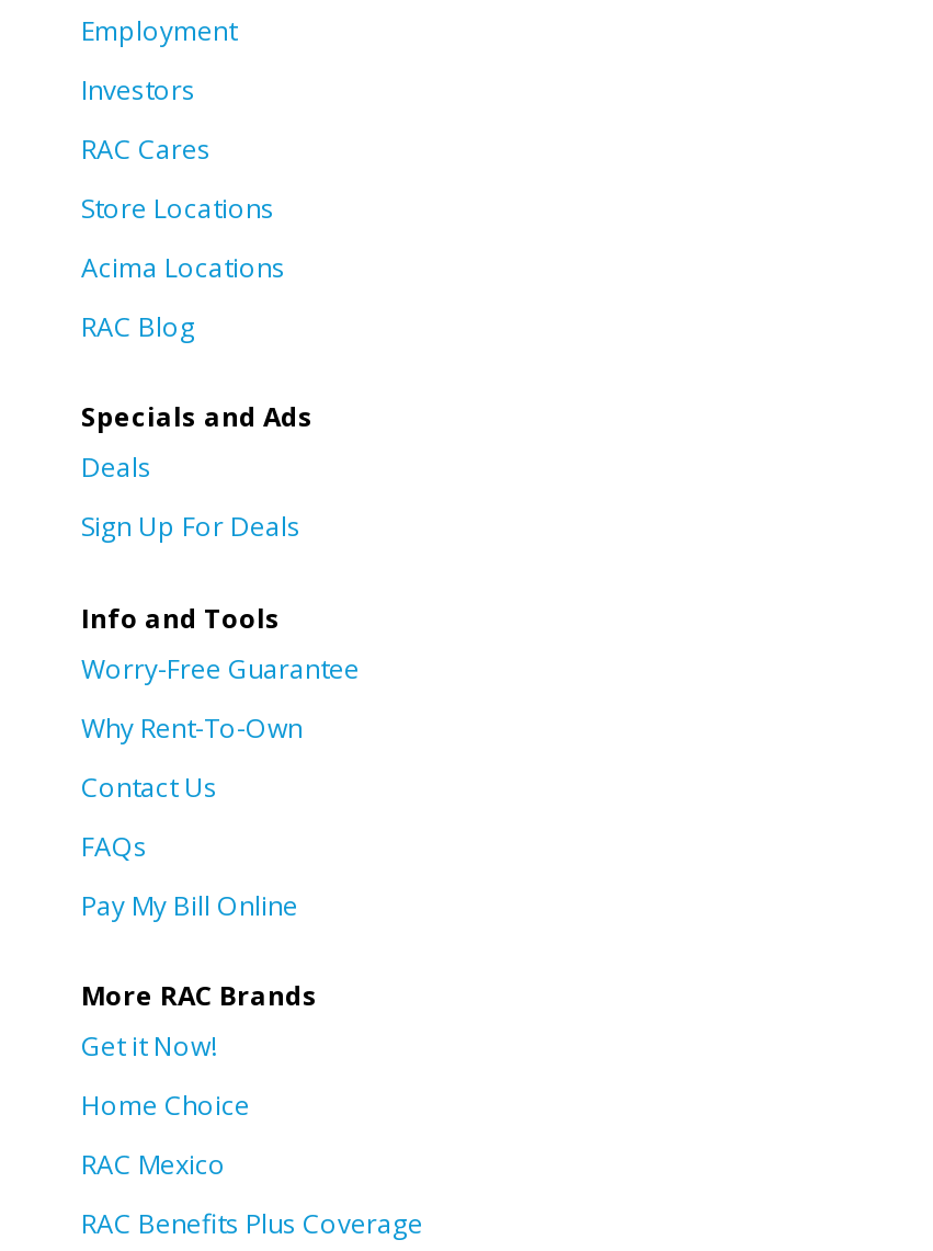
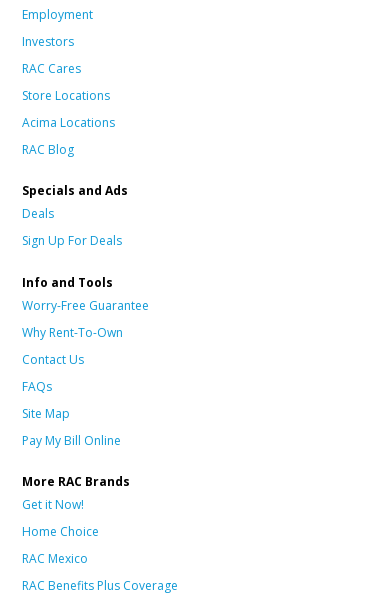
none -> [22,404,70,421] Site Map

